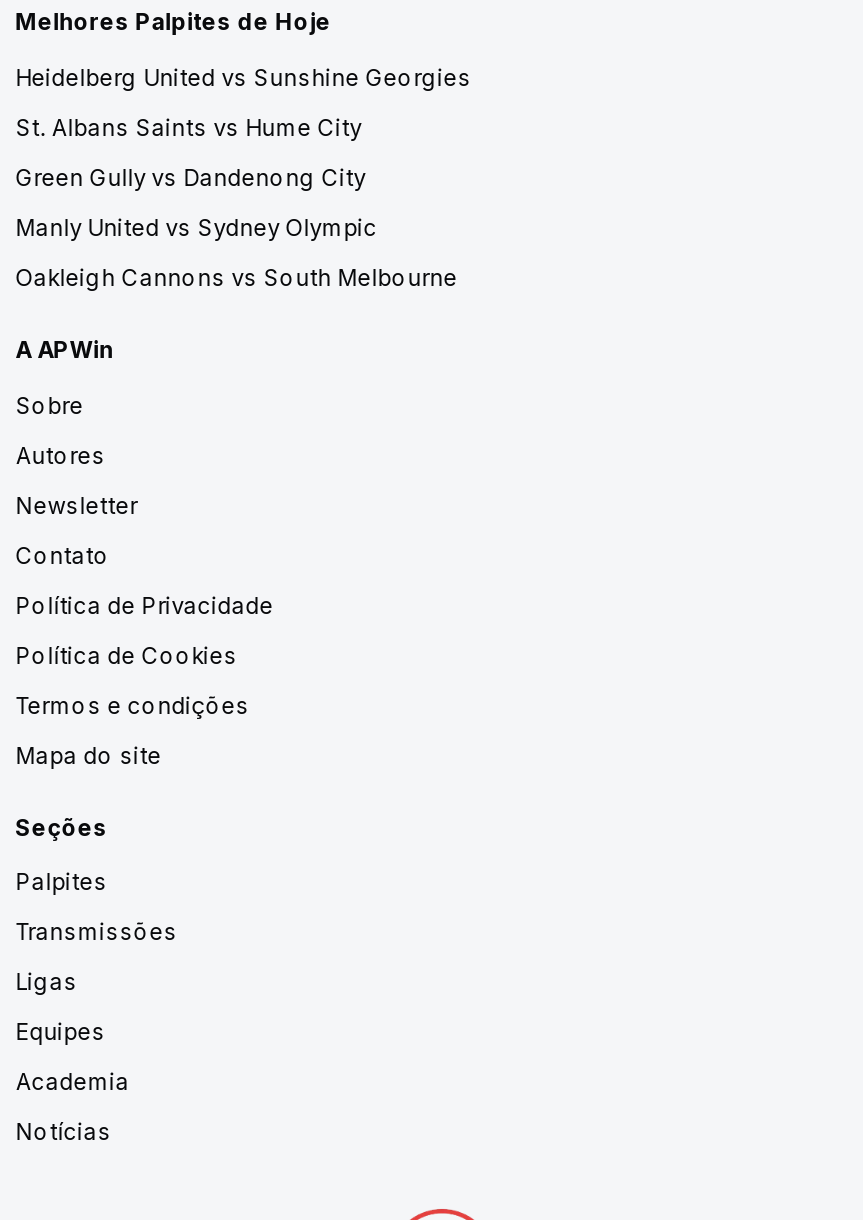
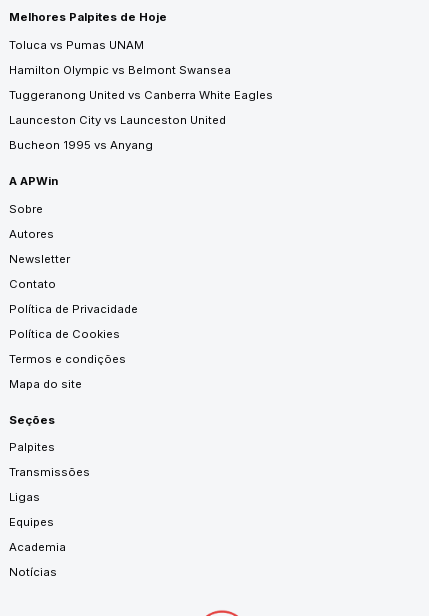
[16,64,472,92] Heidelberg United vs Sunshine Georgies -> [9,38,144,52] Toluca vs Pumas UNAM
[16,114,362,142] St. Albans Saints vs Hume City -> [9,63,231,77] Hamilton Olympic vs Belmont Swansea
[16,164,366,192] Green Gully vs Dandenong City -> [9,88,273,102] Tuggeranong United vs Canberra White Eagles
[16,214,378,242] Manly United vs Sydney Olympic -> [9,113,226,127] Launceston City vs Launceston United
[16,264,458,292] Oakleigh Cannons vs South Melbourne -> [9,138,153,152] Bucheon 1995 vs Anyang

